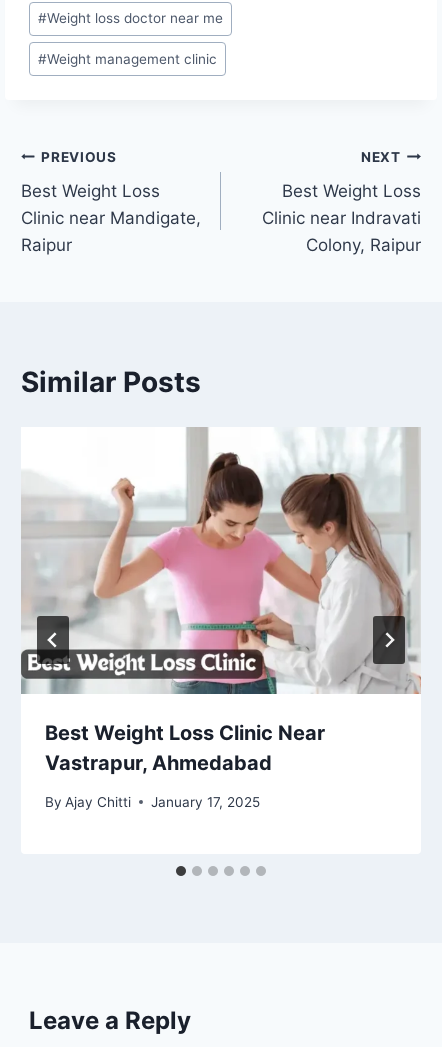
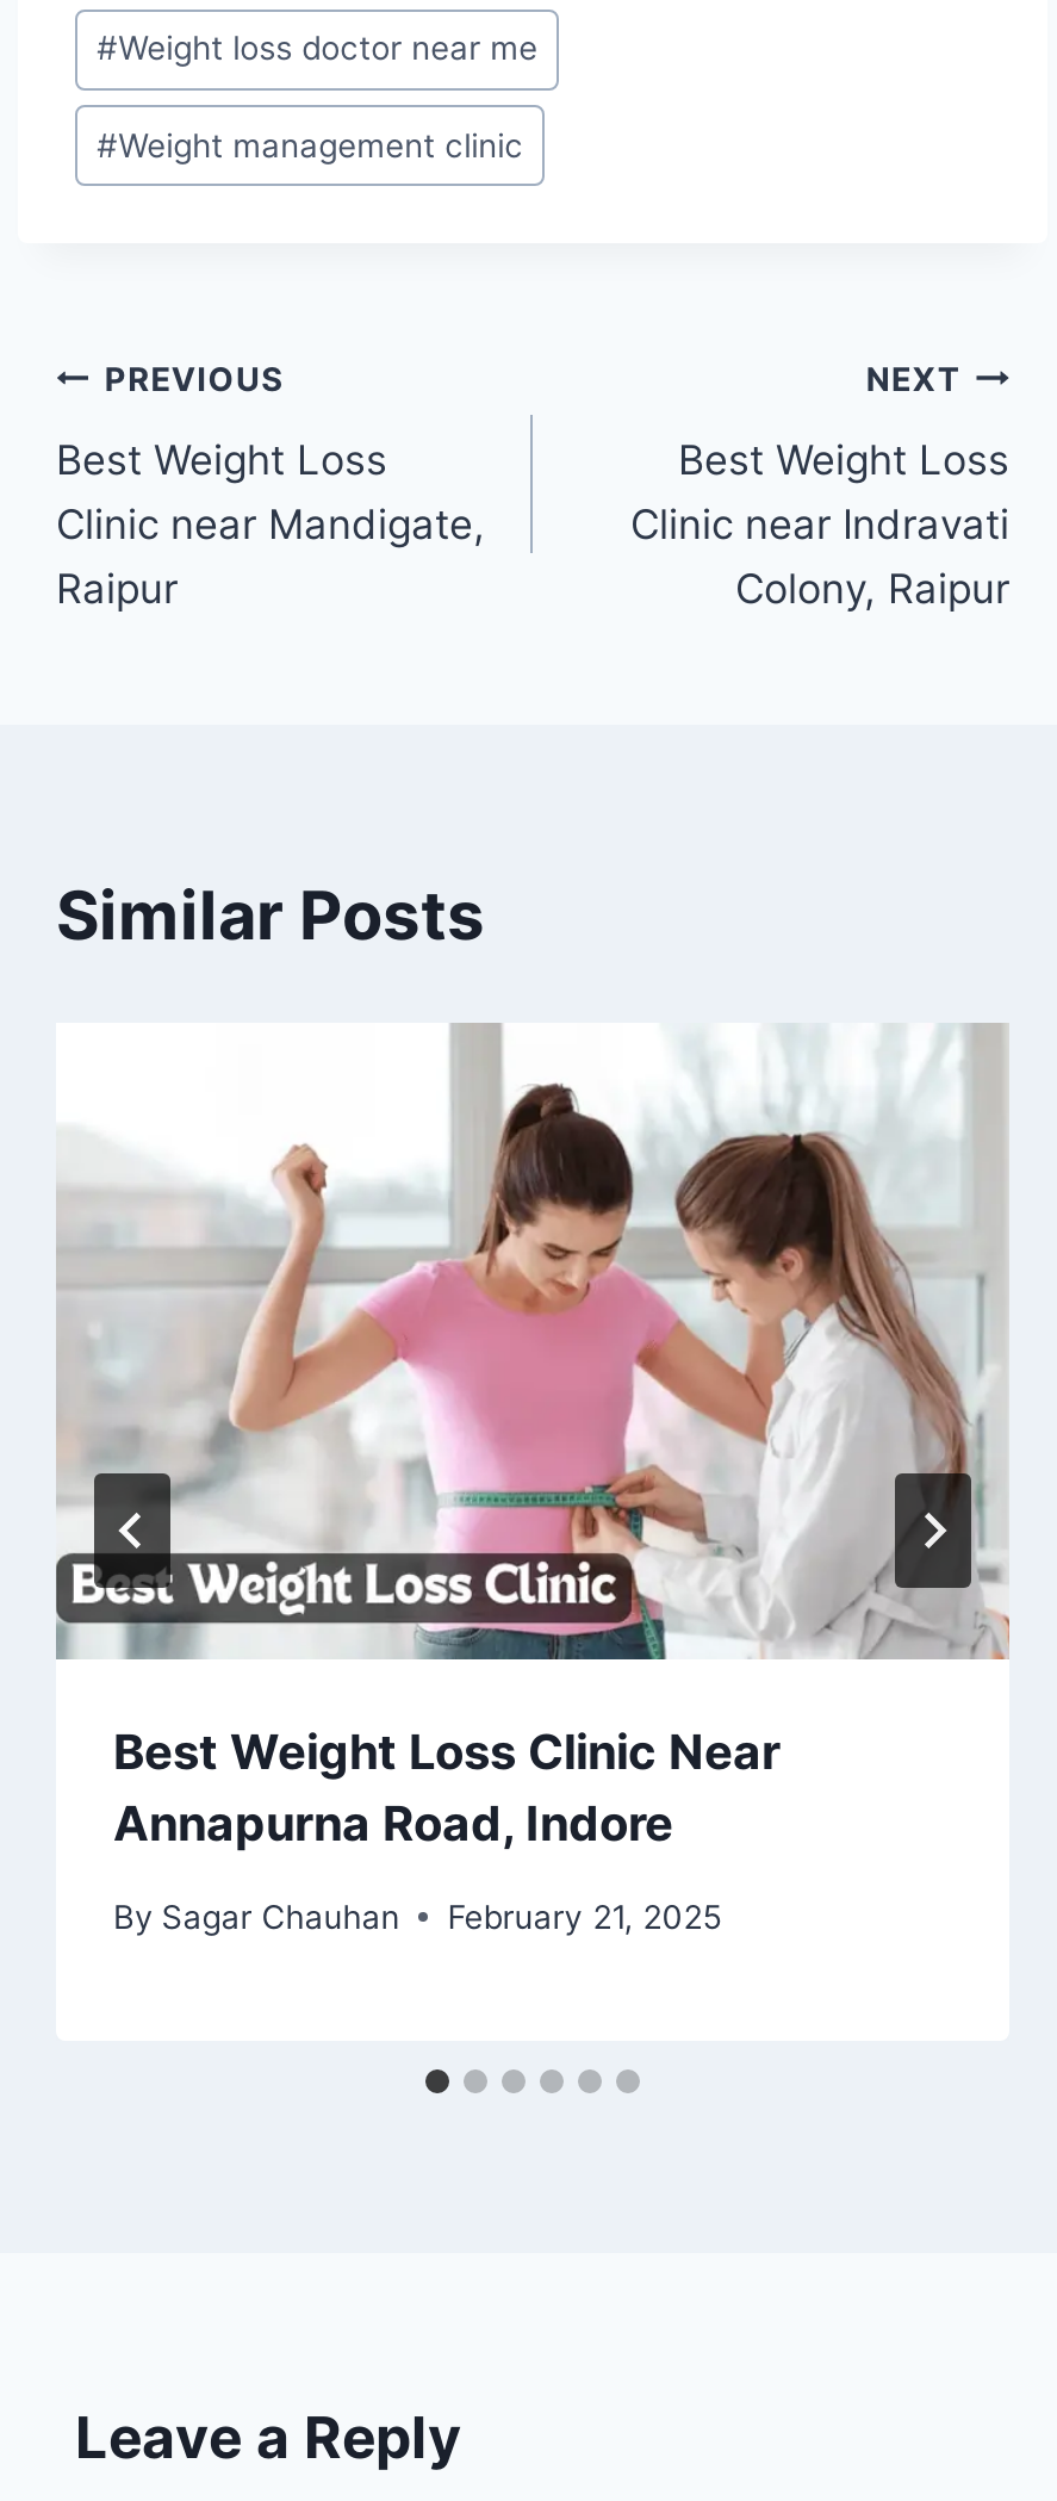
[45,751,272,775] Vastrapur, Ahmedabad -> [113,1795,673,1852] Annapurna Road, Indore
[45,793,260,809] By Ajay Chitti | January 17, 2025 -> [113,1897,721,1935] By Sagar Chauhan | February 21, 2025

